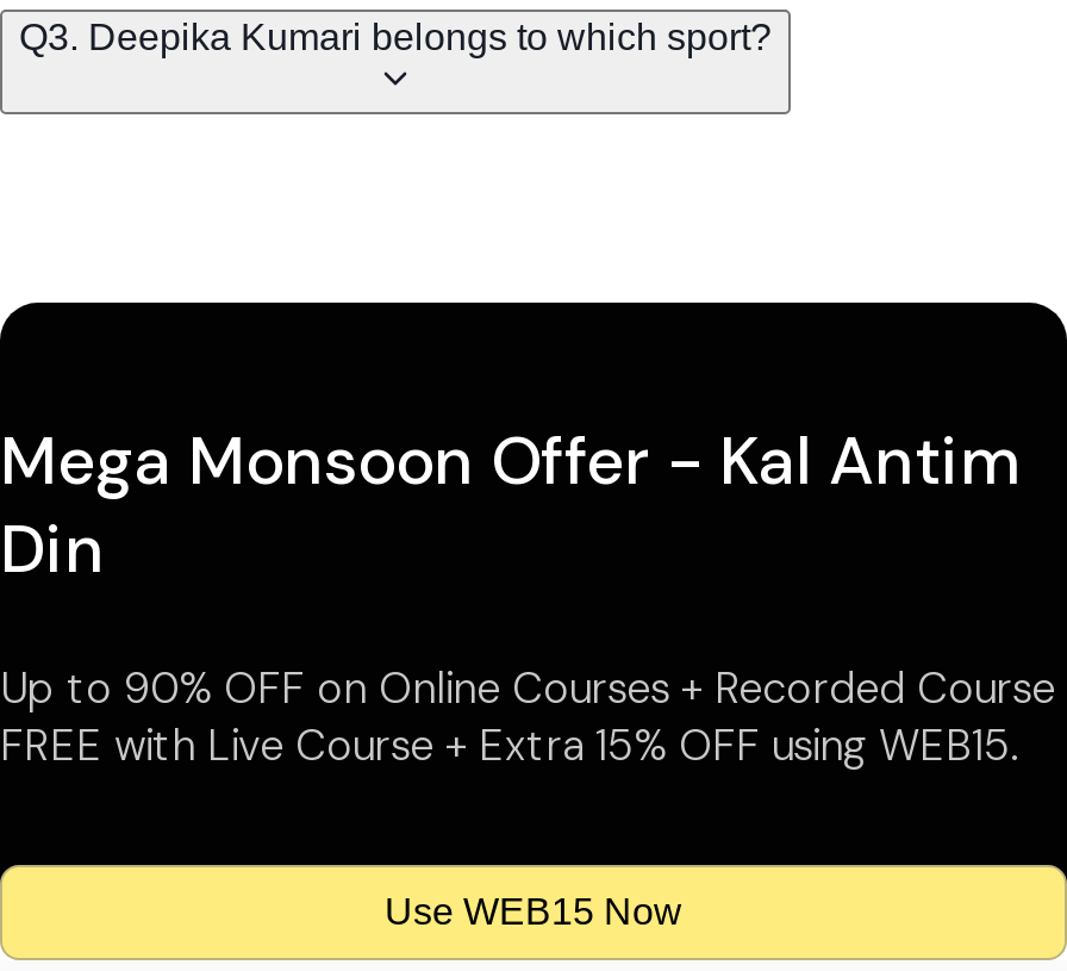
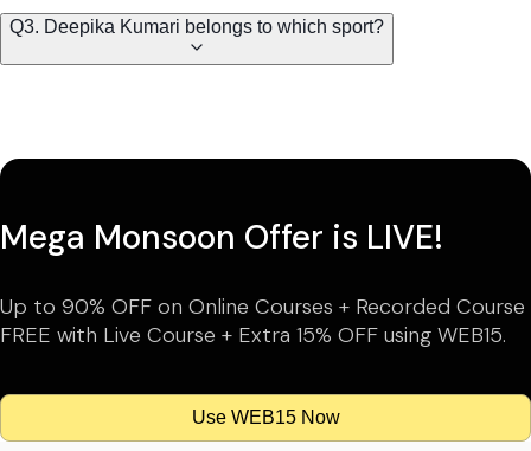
[0,418,1019,594] Mega Monsoon Offer - Kal Antim | Din -> [0,216,443,260] Mega Monsoon Offer is LIVE!

